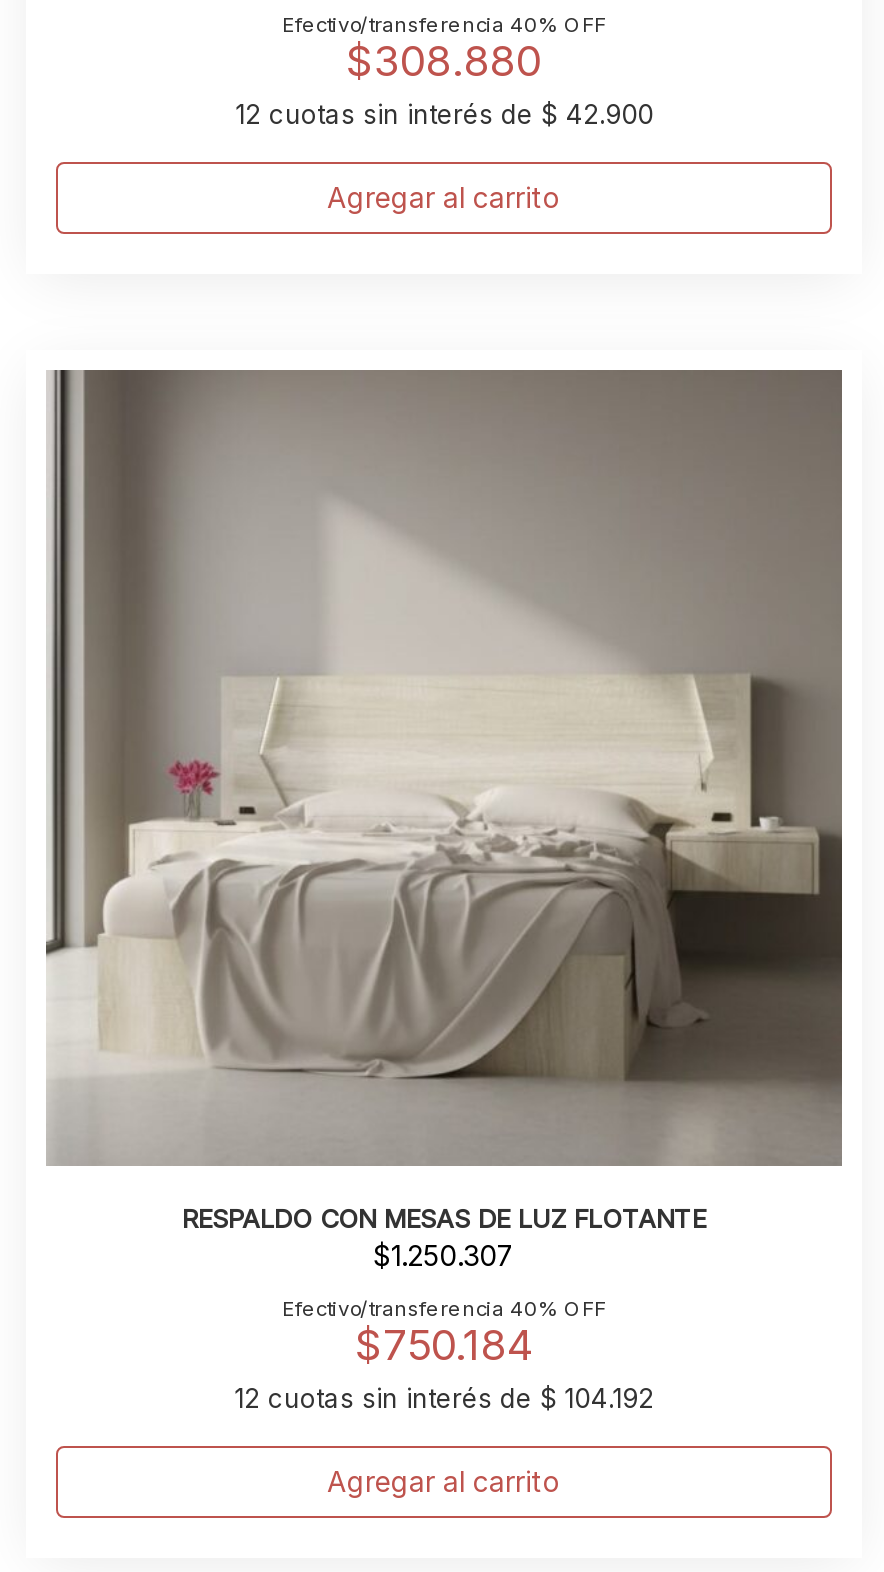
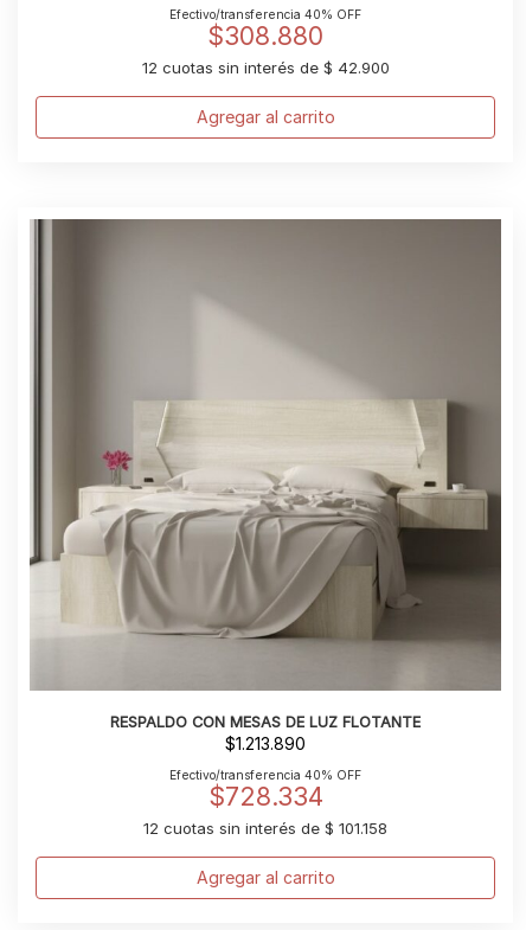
[373,1238,515,1272] $1.250.307 -> [225,734,306,754] $1.213.890
[355,1320,533,1370] $750.184 -> [208,782,323,812] $728.334
[234,1382,654,1414] 12 cuotas sin interés de $ 104.192 -> [143,819,387,838] 12 cuotas sin interés de $ 101.158

